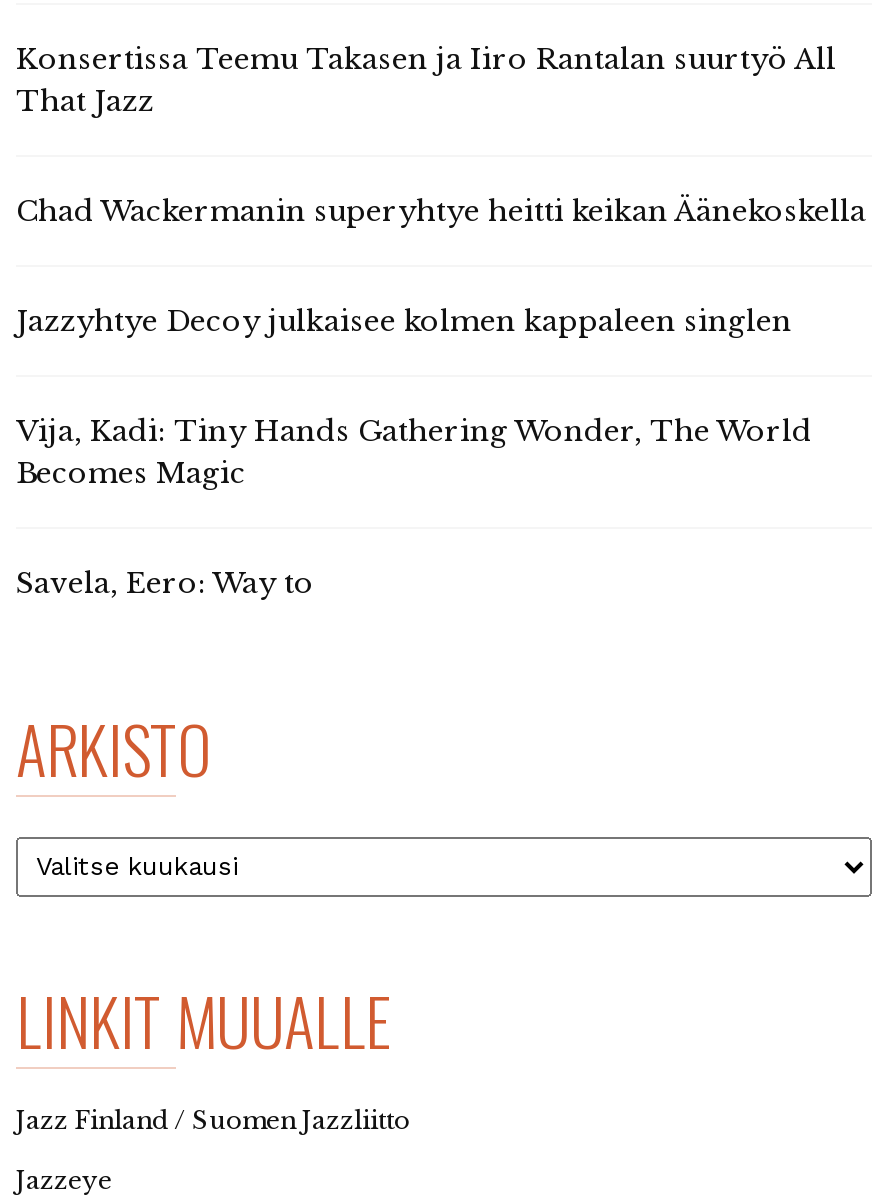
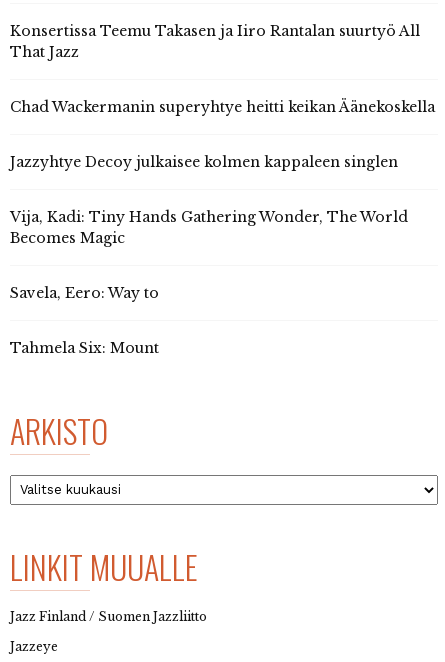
none -> [10,339,159,357] Tahmela Six: Mount

